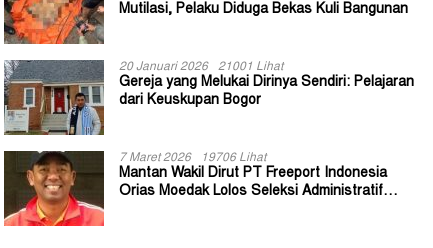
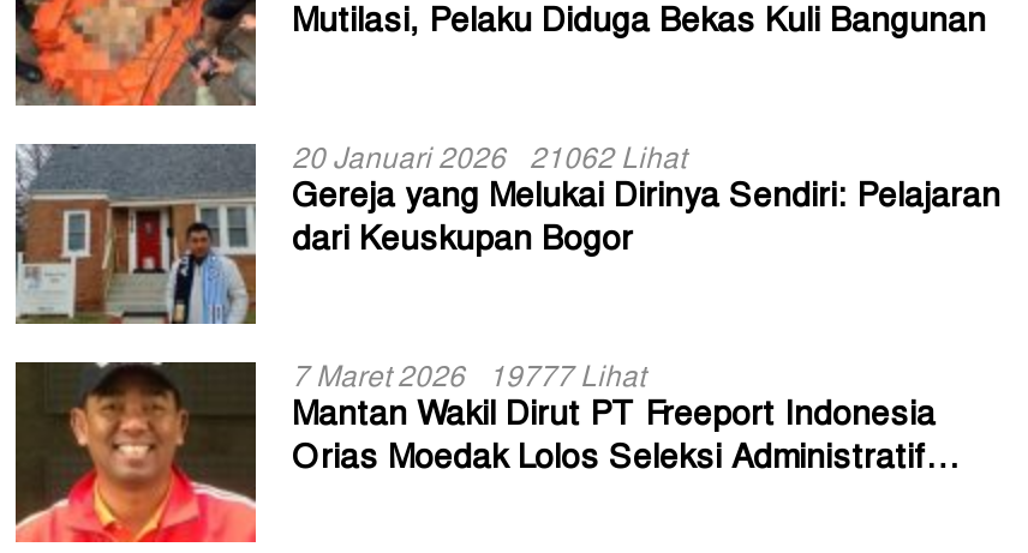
[119,61,283,73] 20 Januari 2026 21001 Lihat -> [292,146,686,174] 20 Januari 2026 21062 Lihat
[119,152,266,164] 7 Maret 2026 19706 Lihat -> [292,364,645,393] 7 Maret 2026 19777 Lihat

